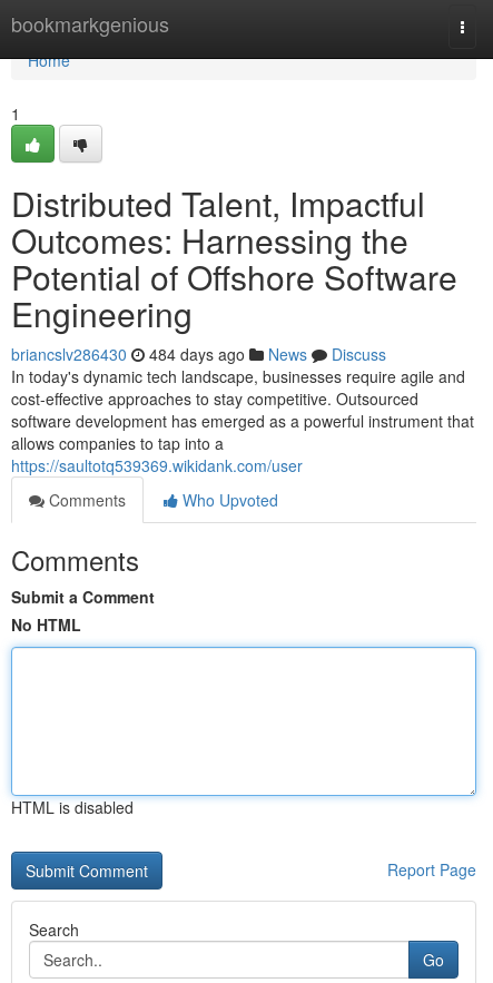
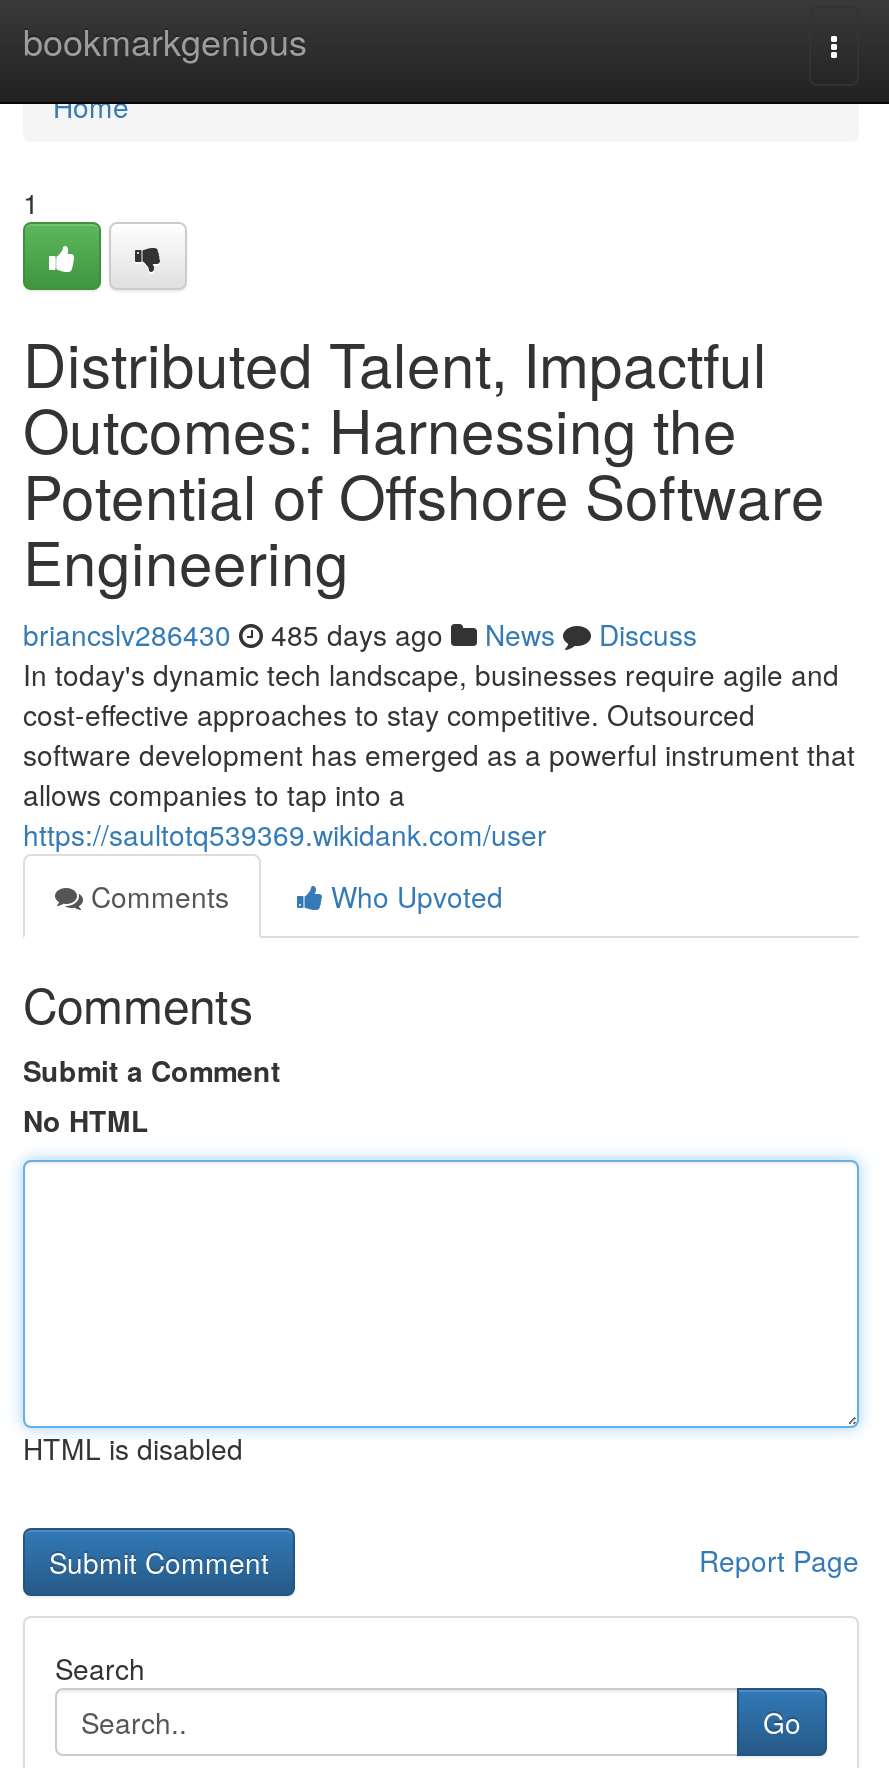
[11,343,386,365] briancslv286430 484 days ago News Discuss -> [23,614,697,654] briancslv286430 485 days ago News Discuss

